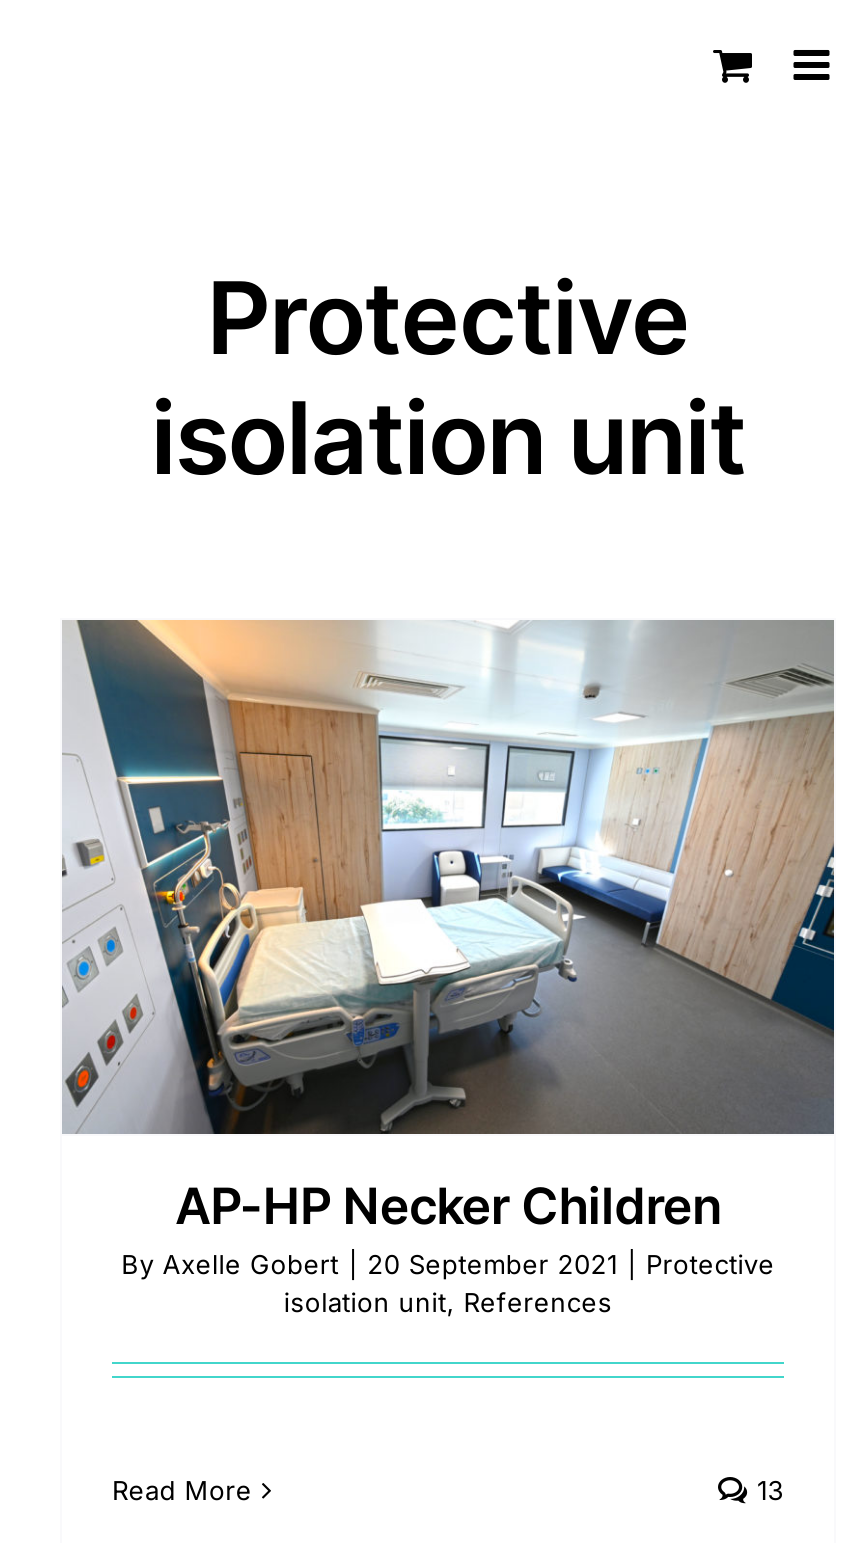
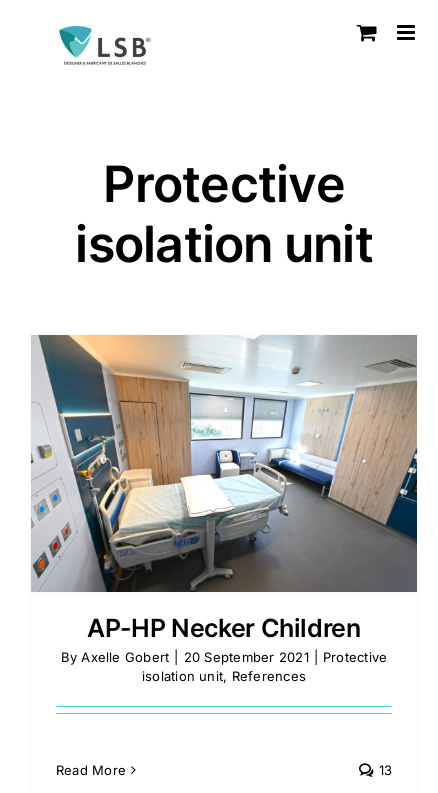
none -> [58,25,151,65] [image]

